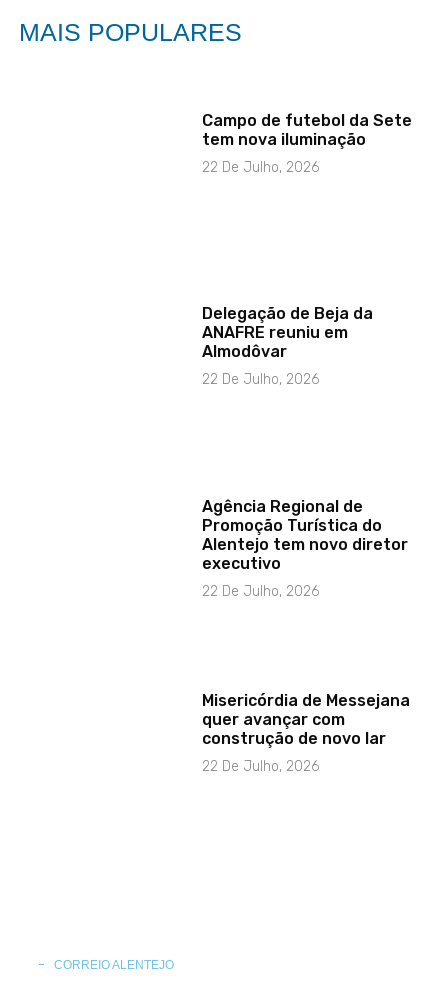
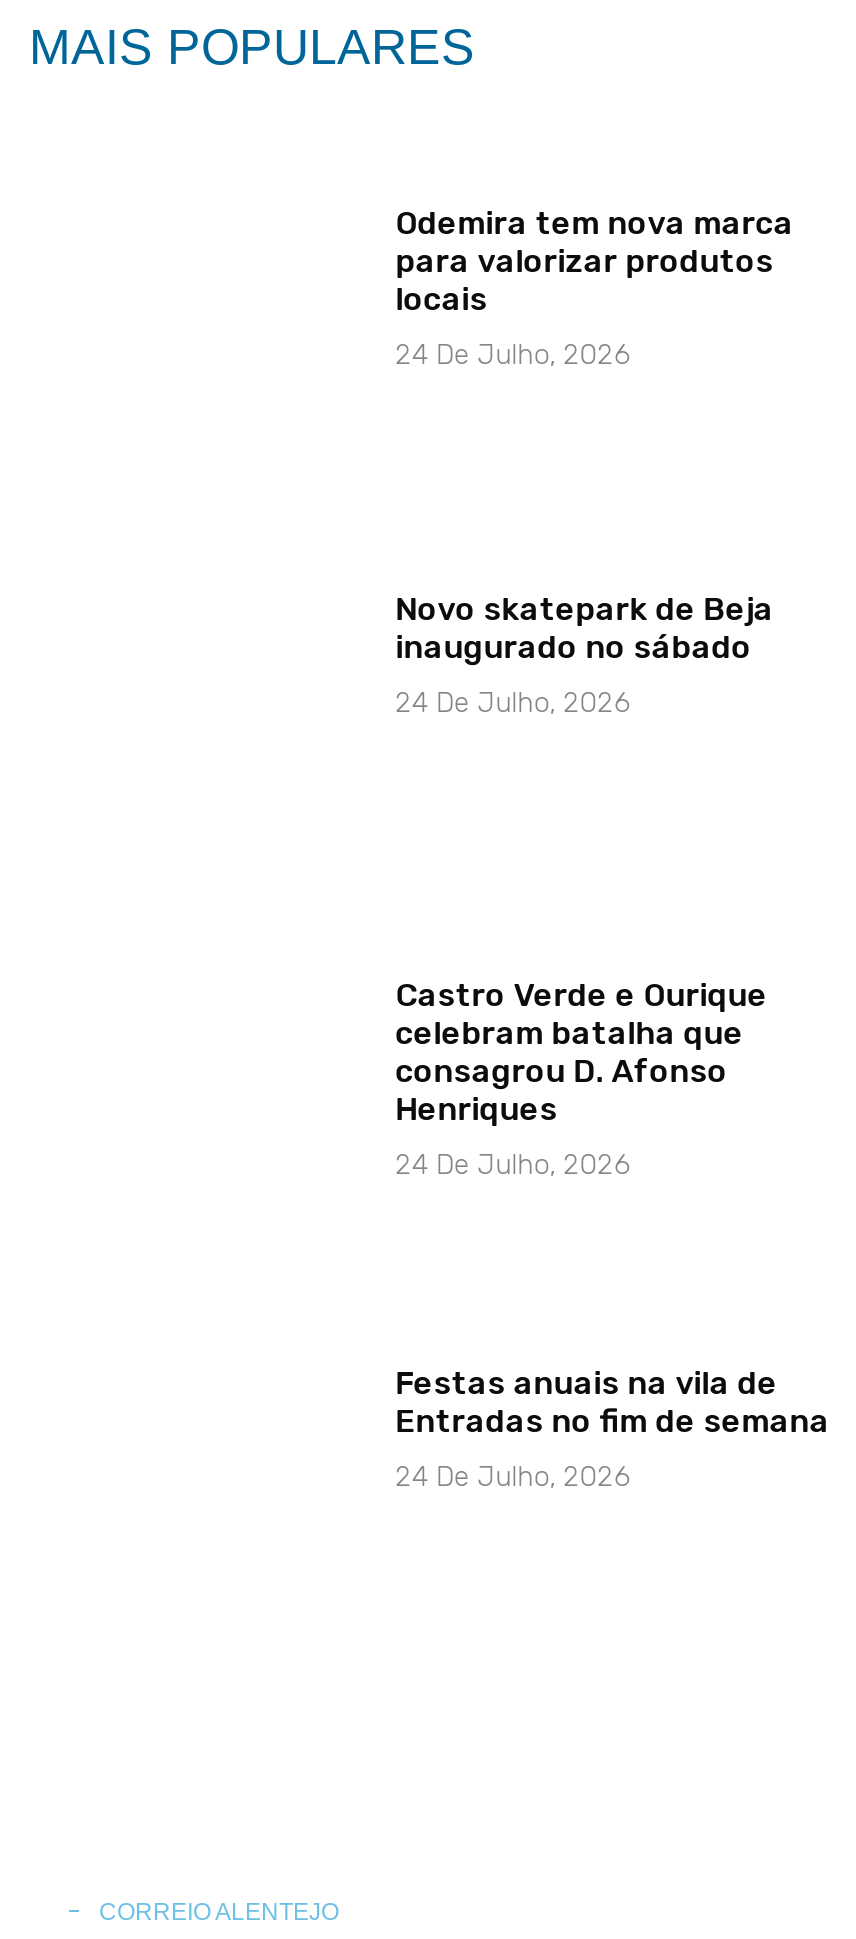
[202,111,412,149] Campo de futebol da Sete | tem nova iluminação -> [395,204,793,318] Odemira tem nova marca | para valorizar produtos | locais
[202,159,319,176] 22 De Julho, 2026 -> [395,338,629,372] 24 De Julho, 2026
[202,304,373,361] Delegação de Beja da | ANAFRE reuniu em | Almodôvar -> [395,590,773,666] Novo skatepark de Beja | inaugurado no sábado
[202,371,319,388] 22 De Julho, 2026 -> [395,686,629,720] 24 De Julho, 2026
[202,497,408,573] Agência Regional de | Promoção Turística do | Alentejo tem novo diretor | executivo -> [395,977,767,1129] Castro Verde e Ourique | celebram batalha que | consagrou D. Afonso | Henriques
[202,583,319,600] 22 De Julho, 2026 -> [395,1149,629,1183] 24 De Julho, 2026
[202,691,410,748] Misericórdia de Messejana | quer avançar com | construção de novo lar -> [395,1363,829,1439] Festas anuais na vila de | Entradas no fim de semana
[202,758,319,775] 22 De Julho, 2026 -> [395,1459,629,1493] 24 De Julho, 2026

